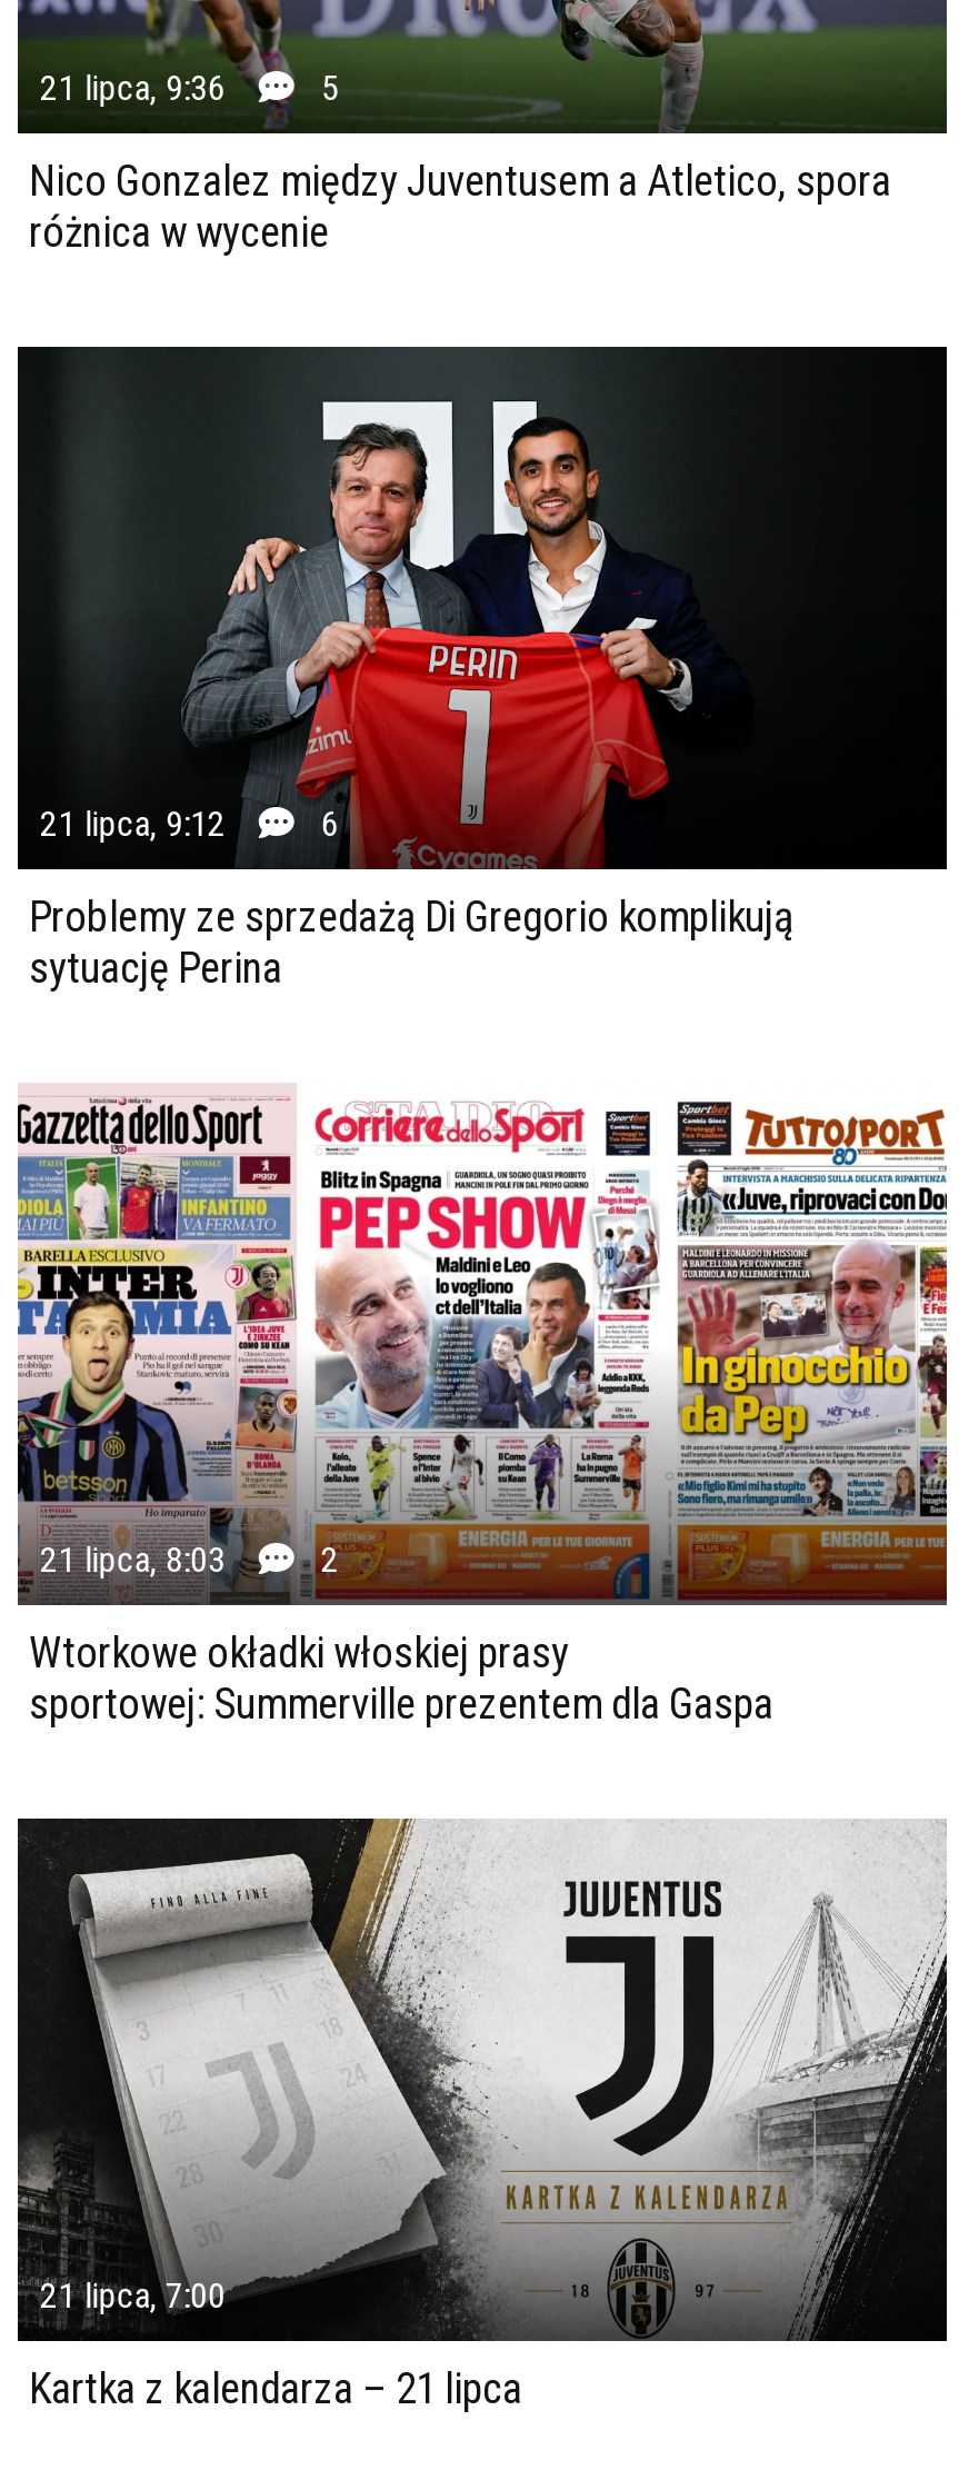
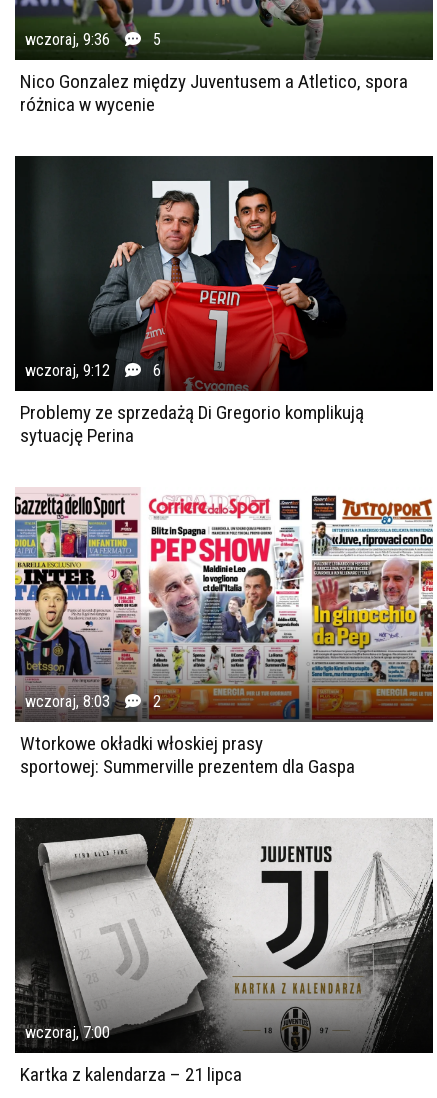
[40,66,339,108] 21 lipca, 9:36 5 -> [25,30,161,49] wczoraj, 9:36 5
[40,802,339,845] 21 lipca, 9:12 6 -> [25,361,161,380] wczoraj, 9:12 6
[40,1538,339,1581] 21 lipca, 8:03 2 -> [25,692,161,711] wczoraj, 8:03 2
[40,2275,225,2317] 21 lipca, 7:00 -> [25,1023,110,1042] wczoraj, 7:00

